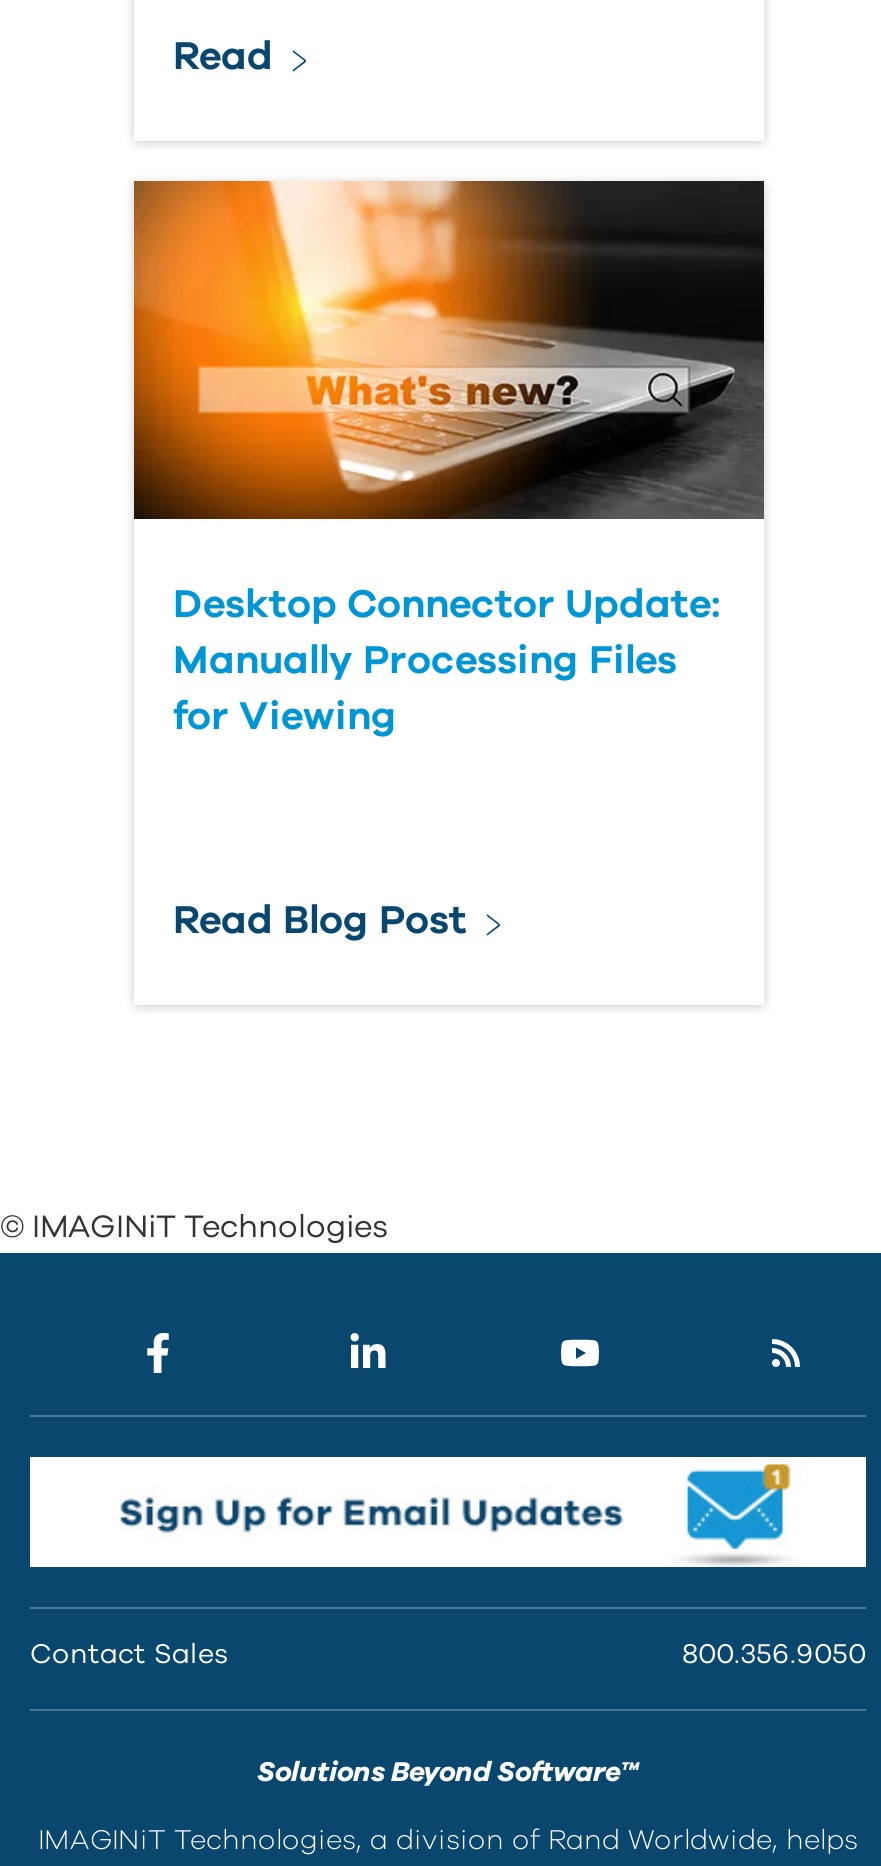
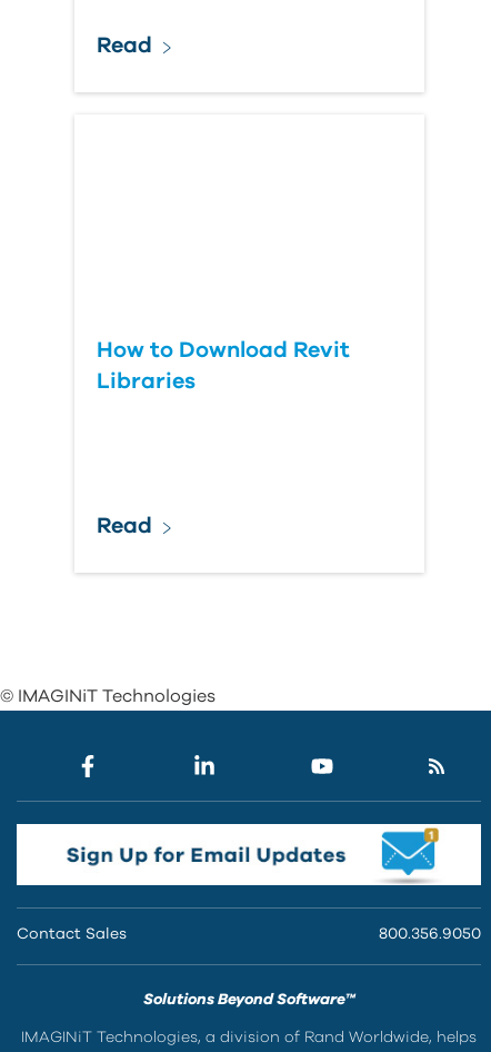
[132,179,766,521] [image] -> none
[173,584,721,736] Desktop Connector Update: | Manually Processing Files | for Viewing -> [96,339,349,392] How to Download Revit | Libraries
[173,900,467,940] Read Blog Post -> [96,514,152,537] Read

